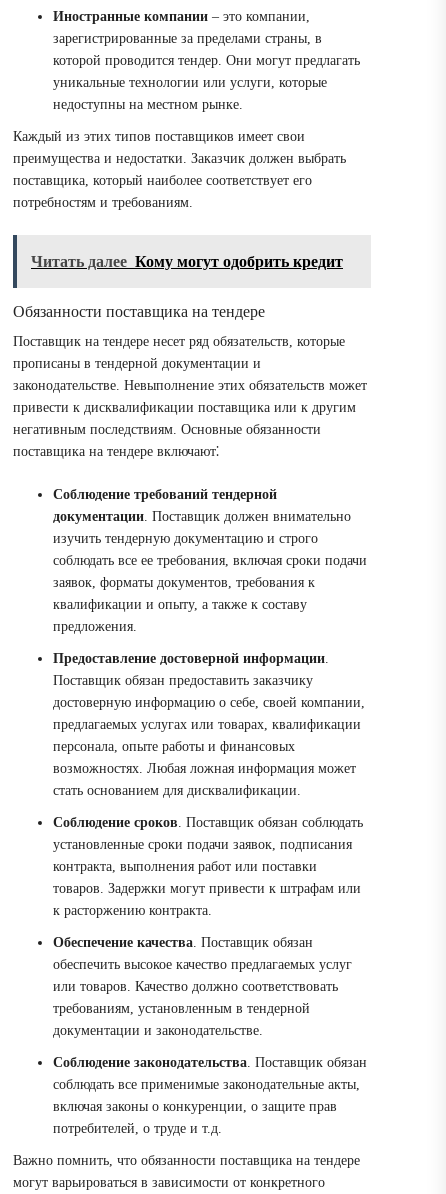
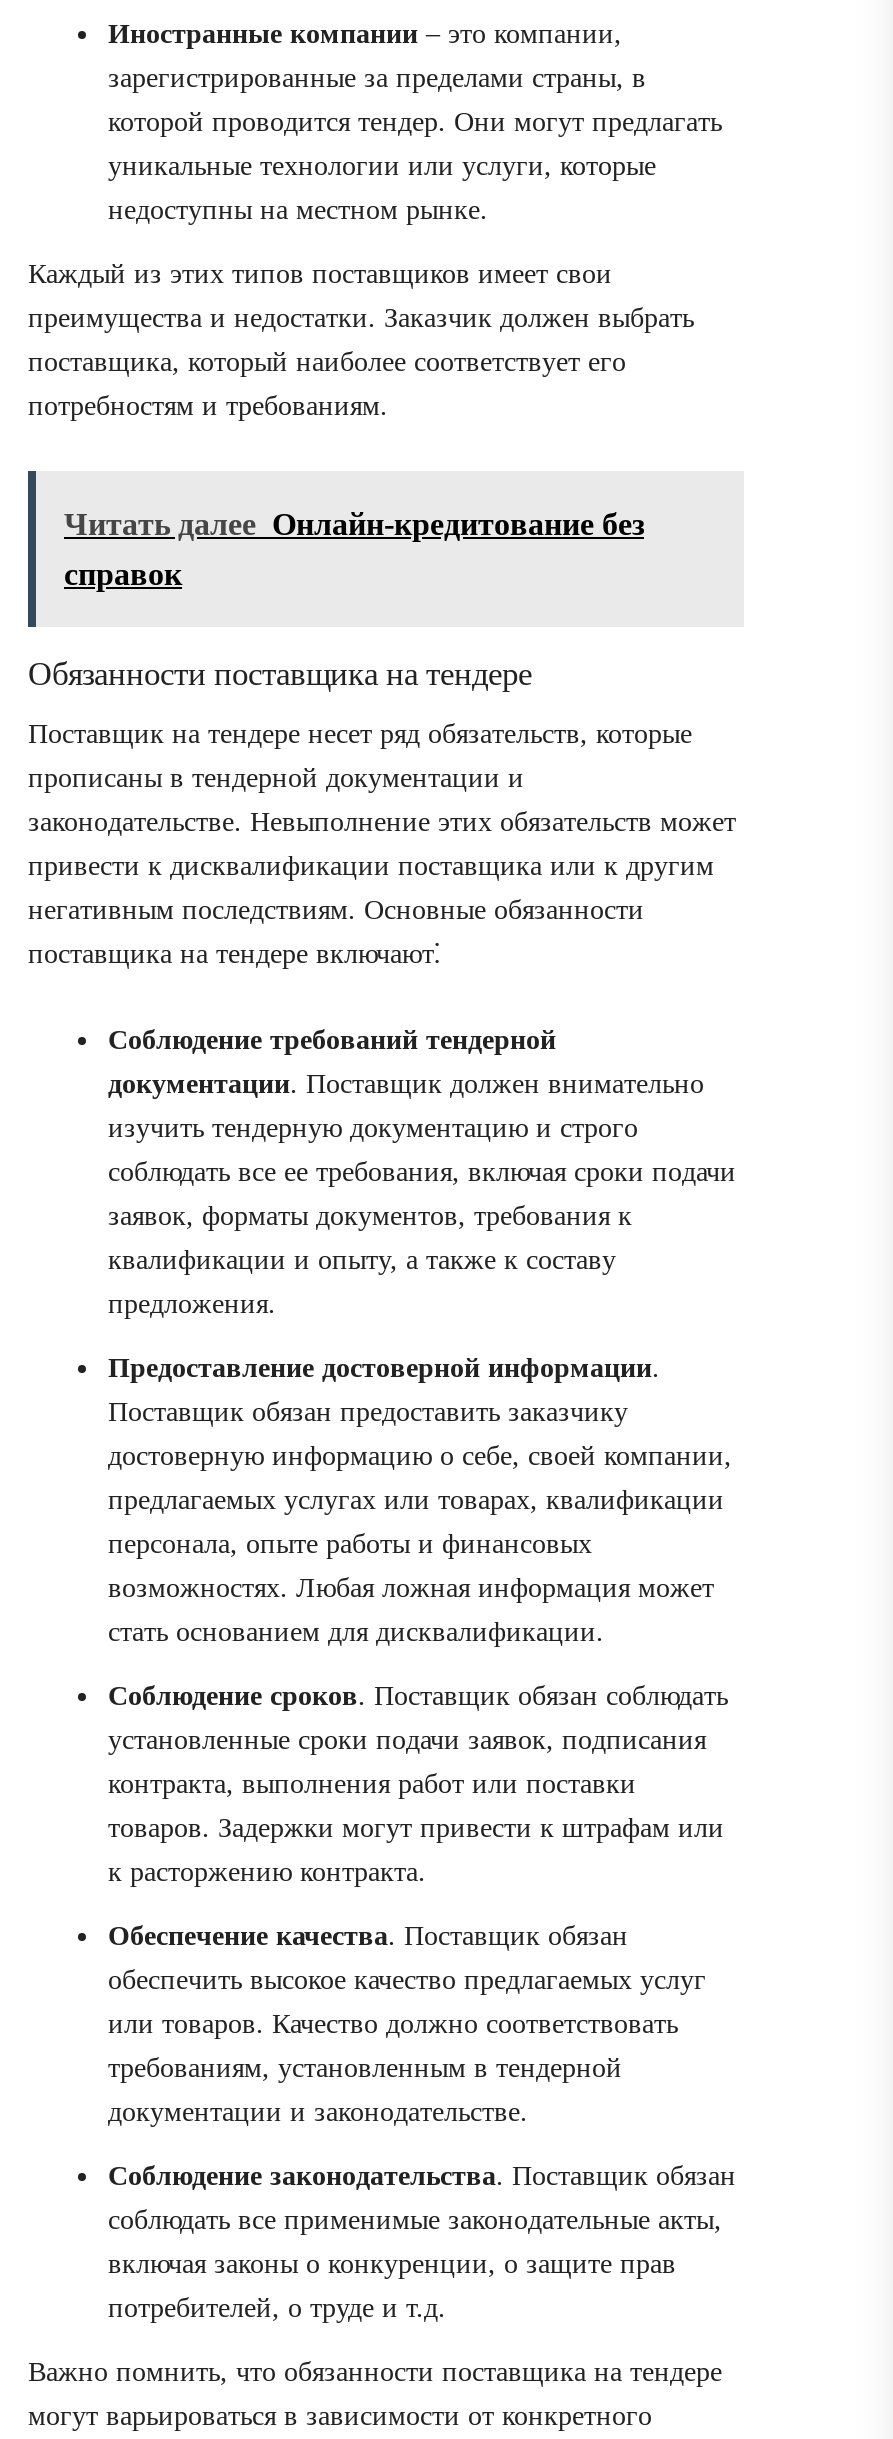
[31,253,343,270] Читать далее Кому могут одобрить кредит -> [64,507,644,591] Читать далее Онлайн-кредитование без | справок

